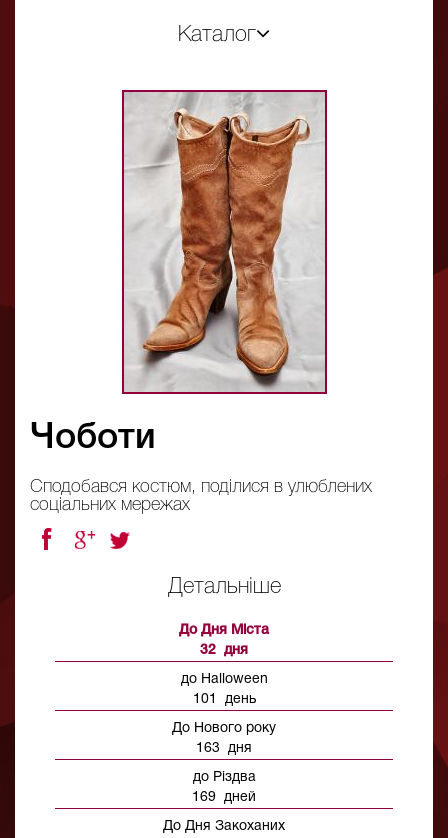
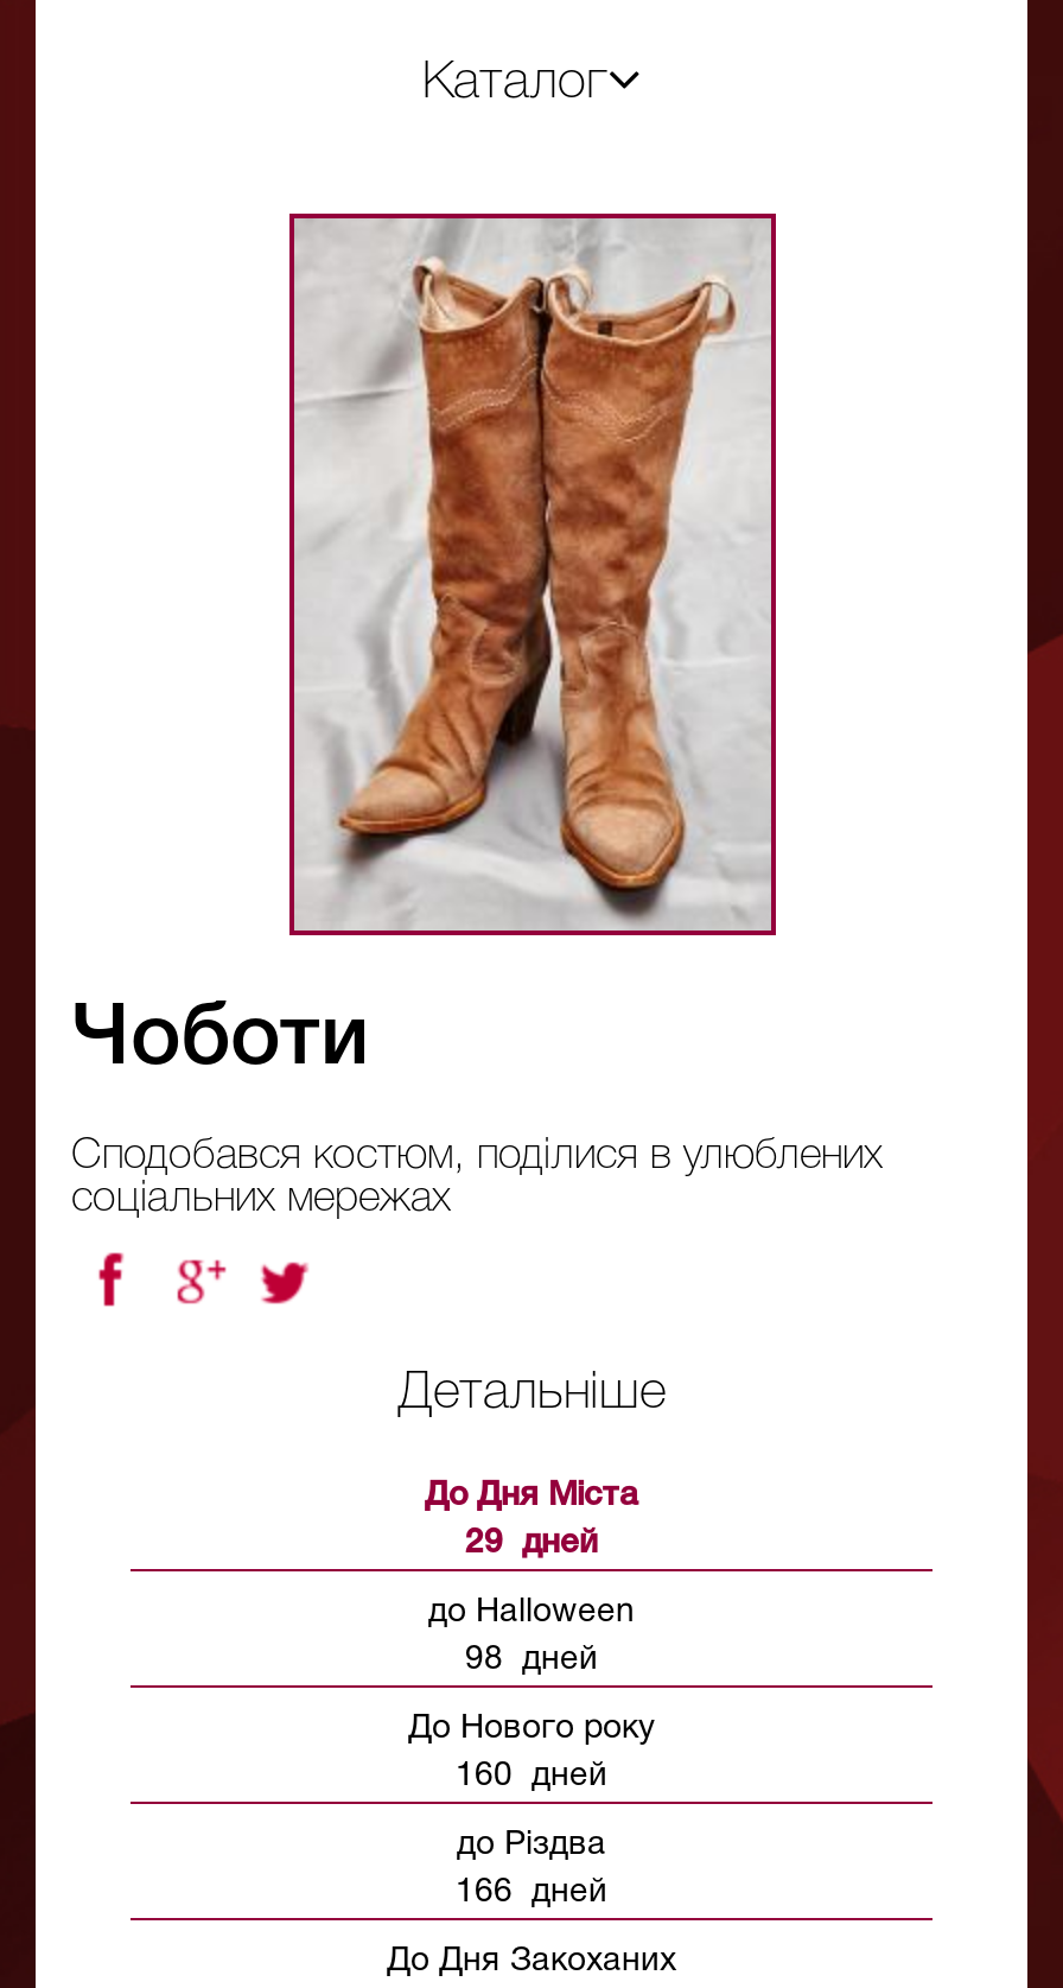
[200,644,248,657] 32 дня -> [465,1529,598,1560] 29 дней
[192,693,255,706] 101 день -> [465,1645,598,1676] 98 дней
[196,742,252,755] 163 дня -> [456,1761,607,1792] 160 дней
[192,791,256,804] 169 дней -> [456,1878,607,1908] 166 дней

